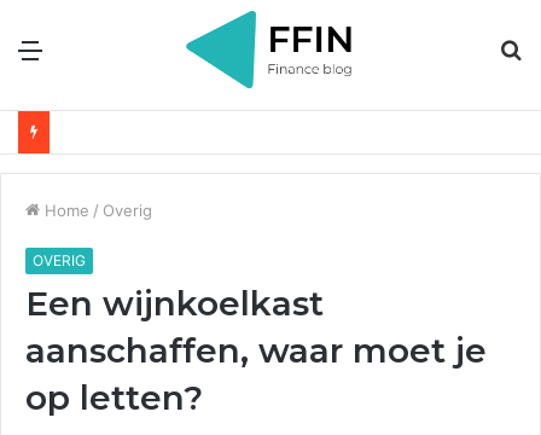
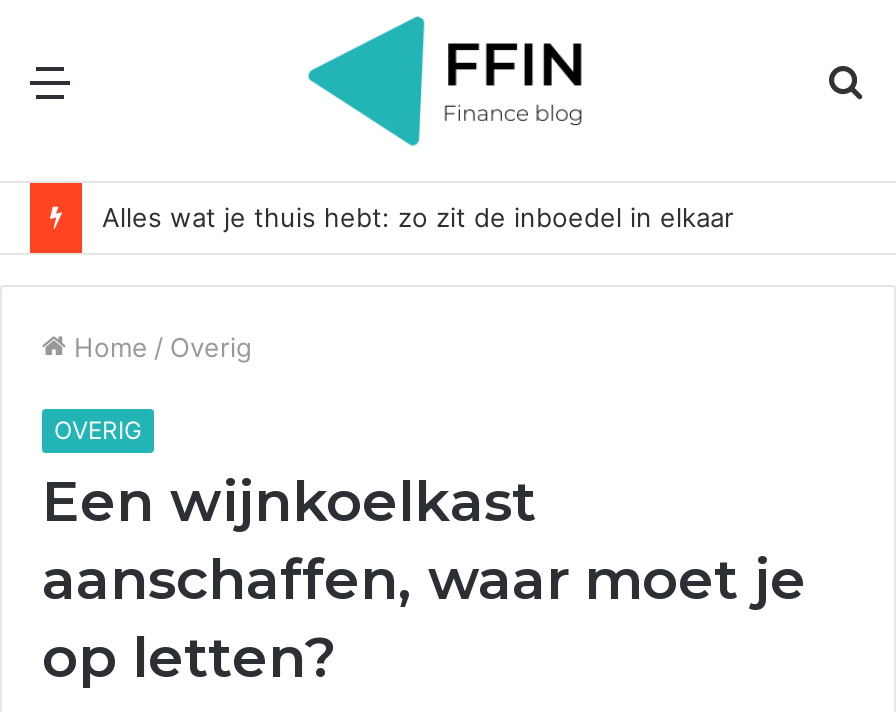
none -> [102,202,734,234] Alles wat je thuis hebt: zo zit de inboedel in elkaar

